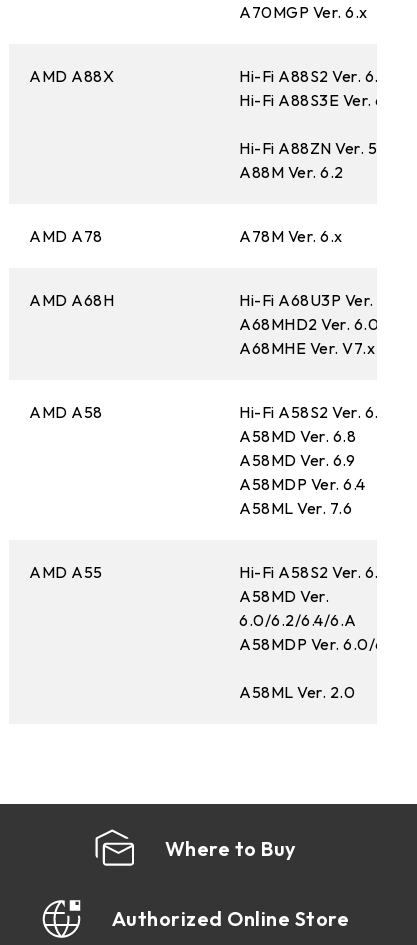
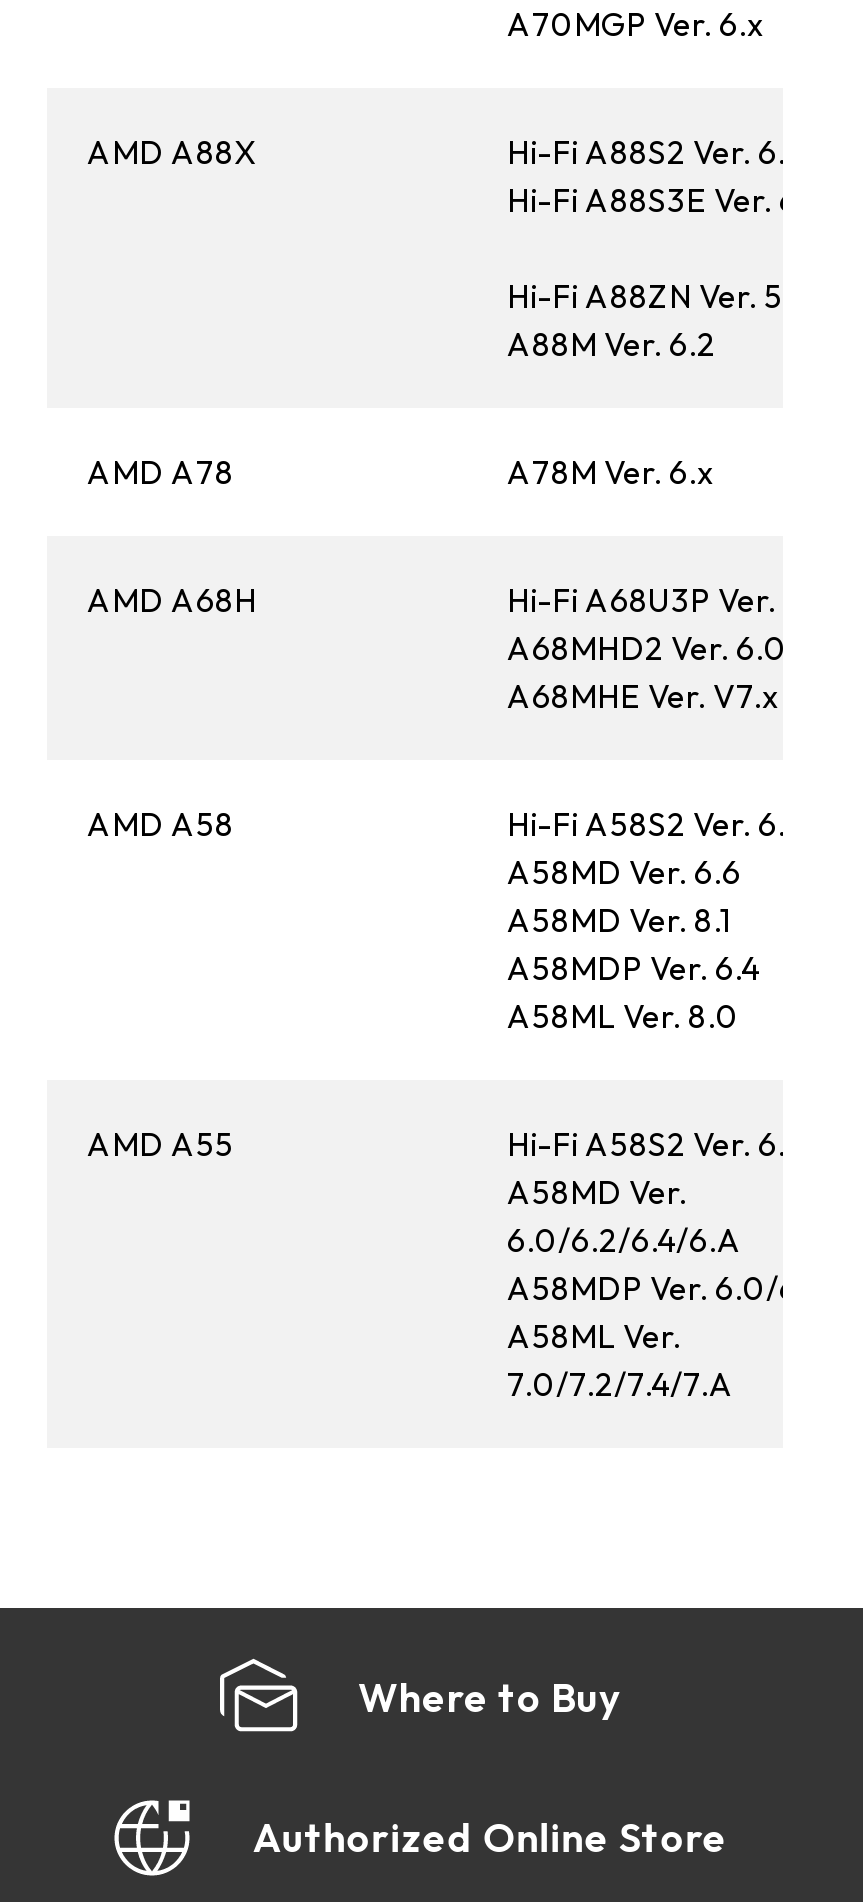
[239,426,356,446] A58MD Ver. 6.8 -> [507,852,741,892] A58MD Ver. 6.6
[239,450,355,470] A58MD Ver. 6.9 -> [507,900,731,940] A58MD Ver. 8.1
[239,498,352,518] A58ML Ver. 7.6 -> [507,996,739,1036] A58ML Ver. 8.0
[239,682,355,702] A58ML Ver. 2.0 -> [507,1316,734,1404] A58ML Ver. | 7.0/7.2/7.4/7.A

